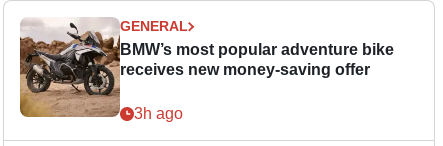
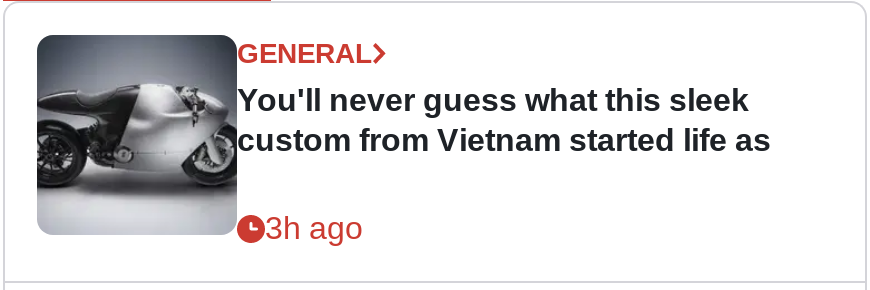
[19,17,394,118] [image] | BMW’s most popular adventure bike | receives new money-saving offer -> [35,32,771,236] [image] | You'll never guess what this sleek | custom from Vietnam started life as

